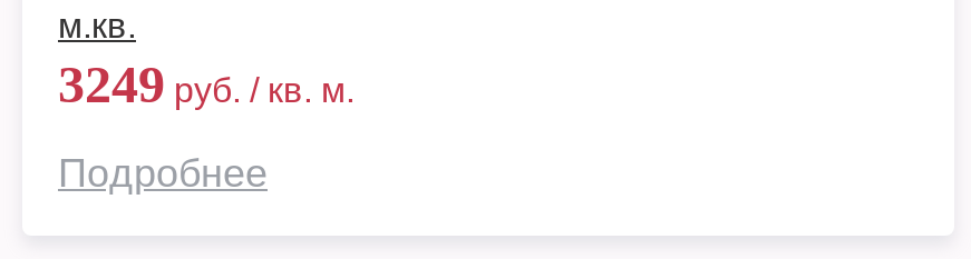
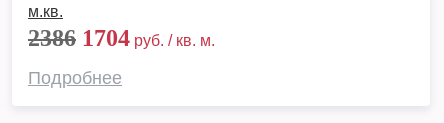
[58,56,355,113] 3249 руб. / кв. м. -> [28,25,215,51] 2386 1704 руб. / кв. м.

